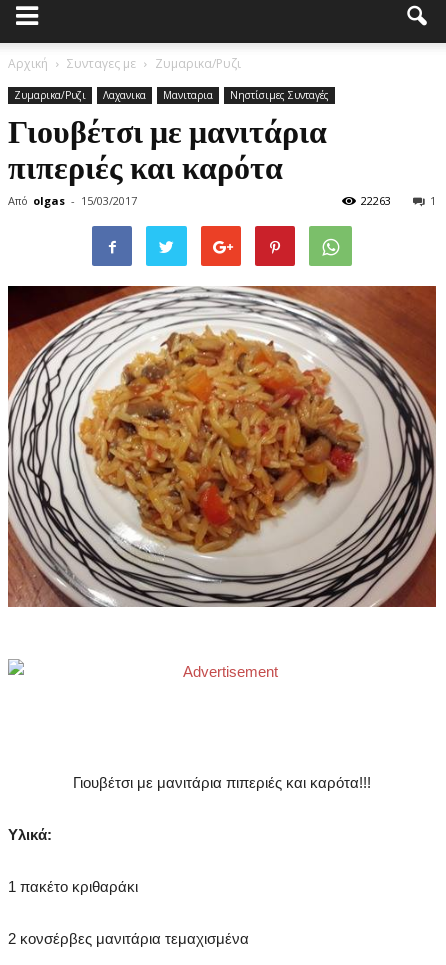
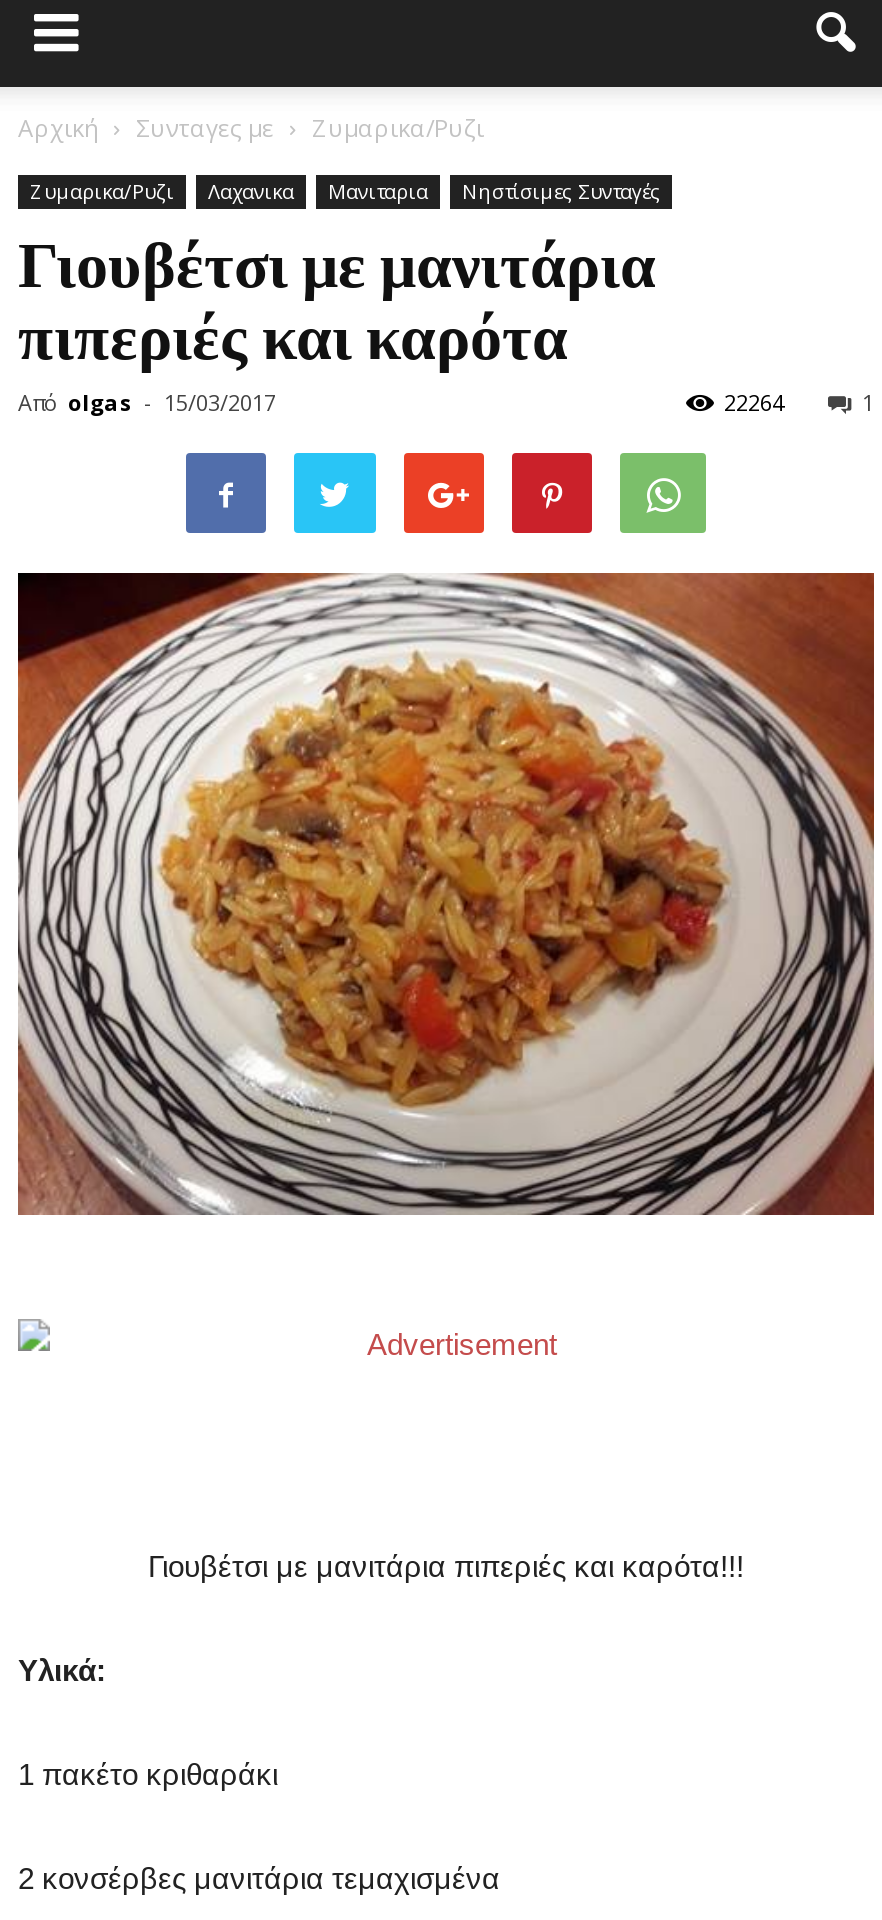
[361,193,391,208] 22263 -> [724,387,784,417] 22264

